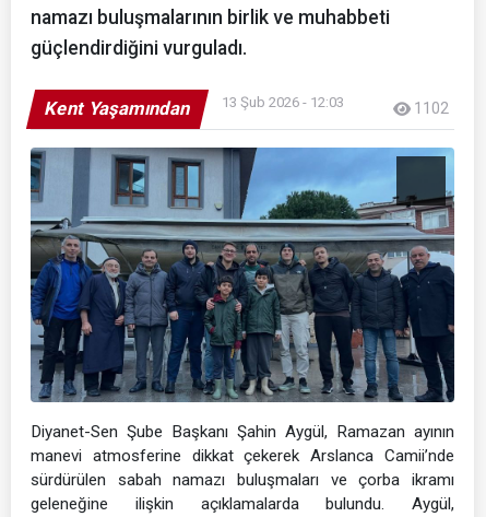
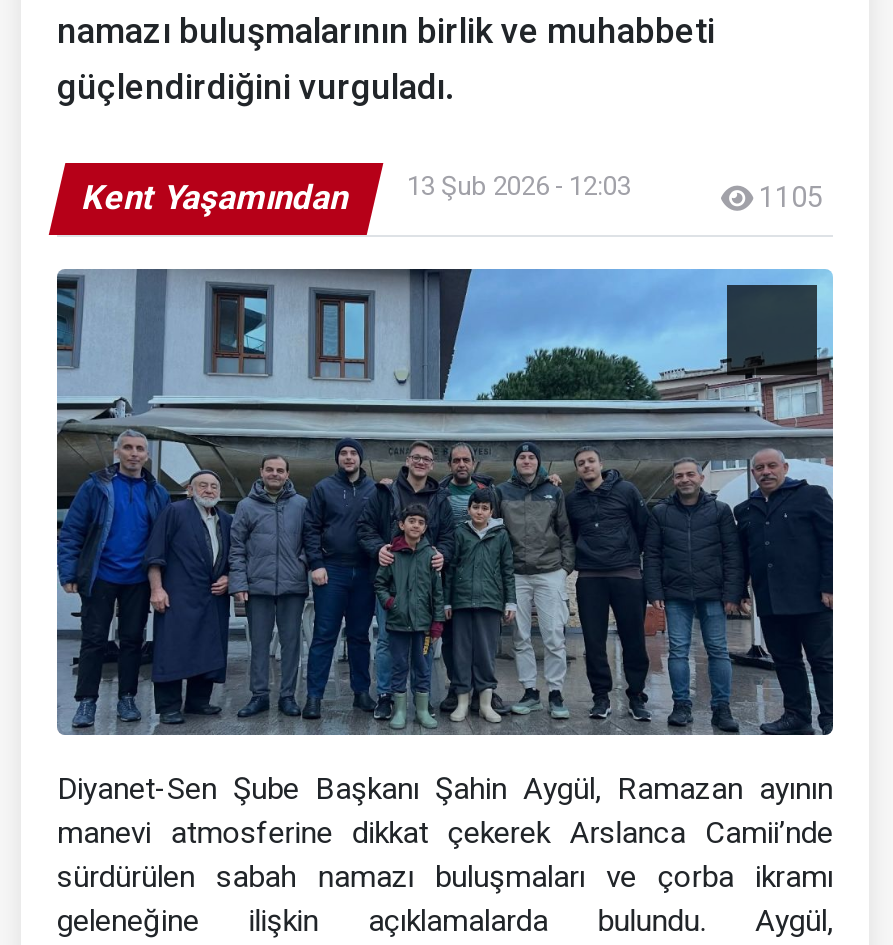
[414,99,449,118] 1102 -> [759,181,823,215] 1105

